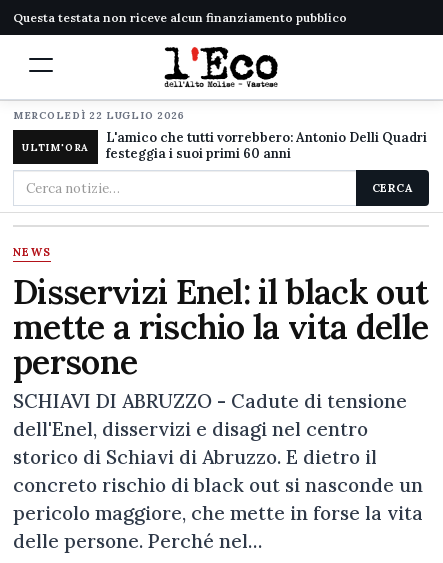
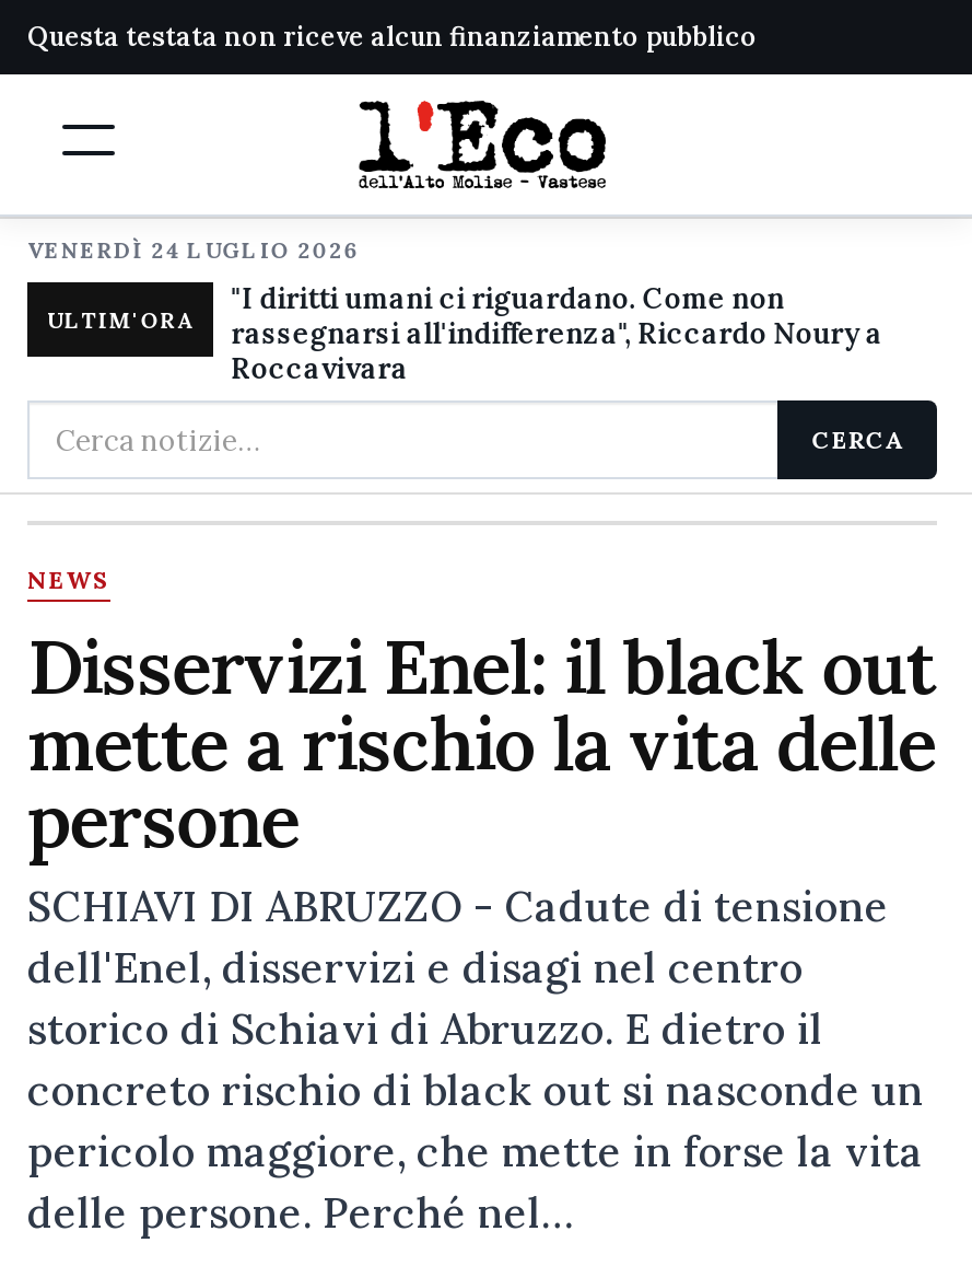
[13,109,185,122] MERCOLEDÌ 22 LUGLIO 2026 -> [27,236,358,265] VENERDÌ 24 LUGLIO 2026
[106,129,427,162] L'amico che tutti vorrebbero: Antonio Delli Quadri | festeggia i suoi primi 60 anni -> [231,280,883,387] "I diritti umani ci riguardano. Come non | rassegnarsi all'indifferenza", Riccardo Noury a | Roccavivara

